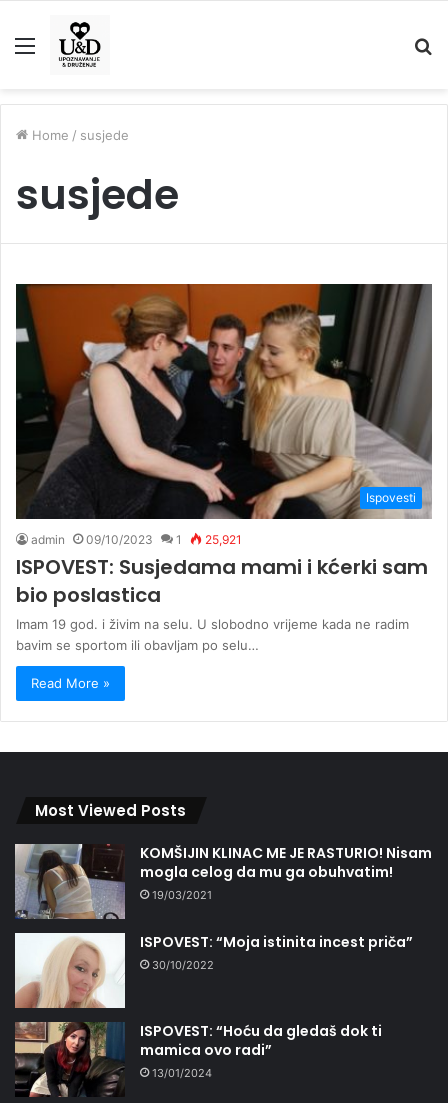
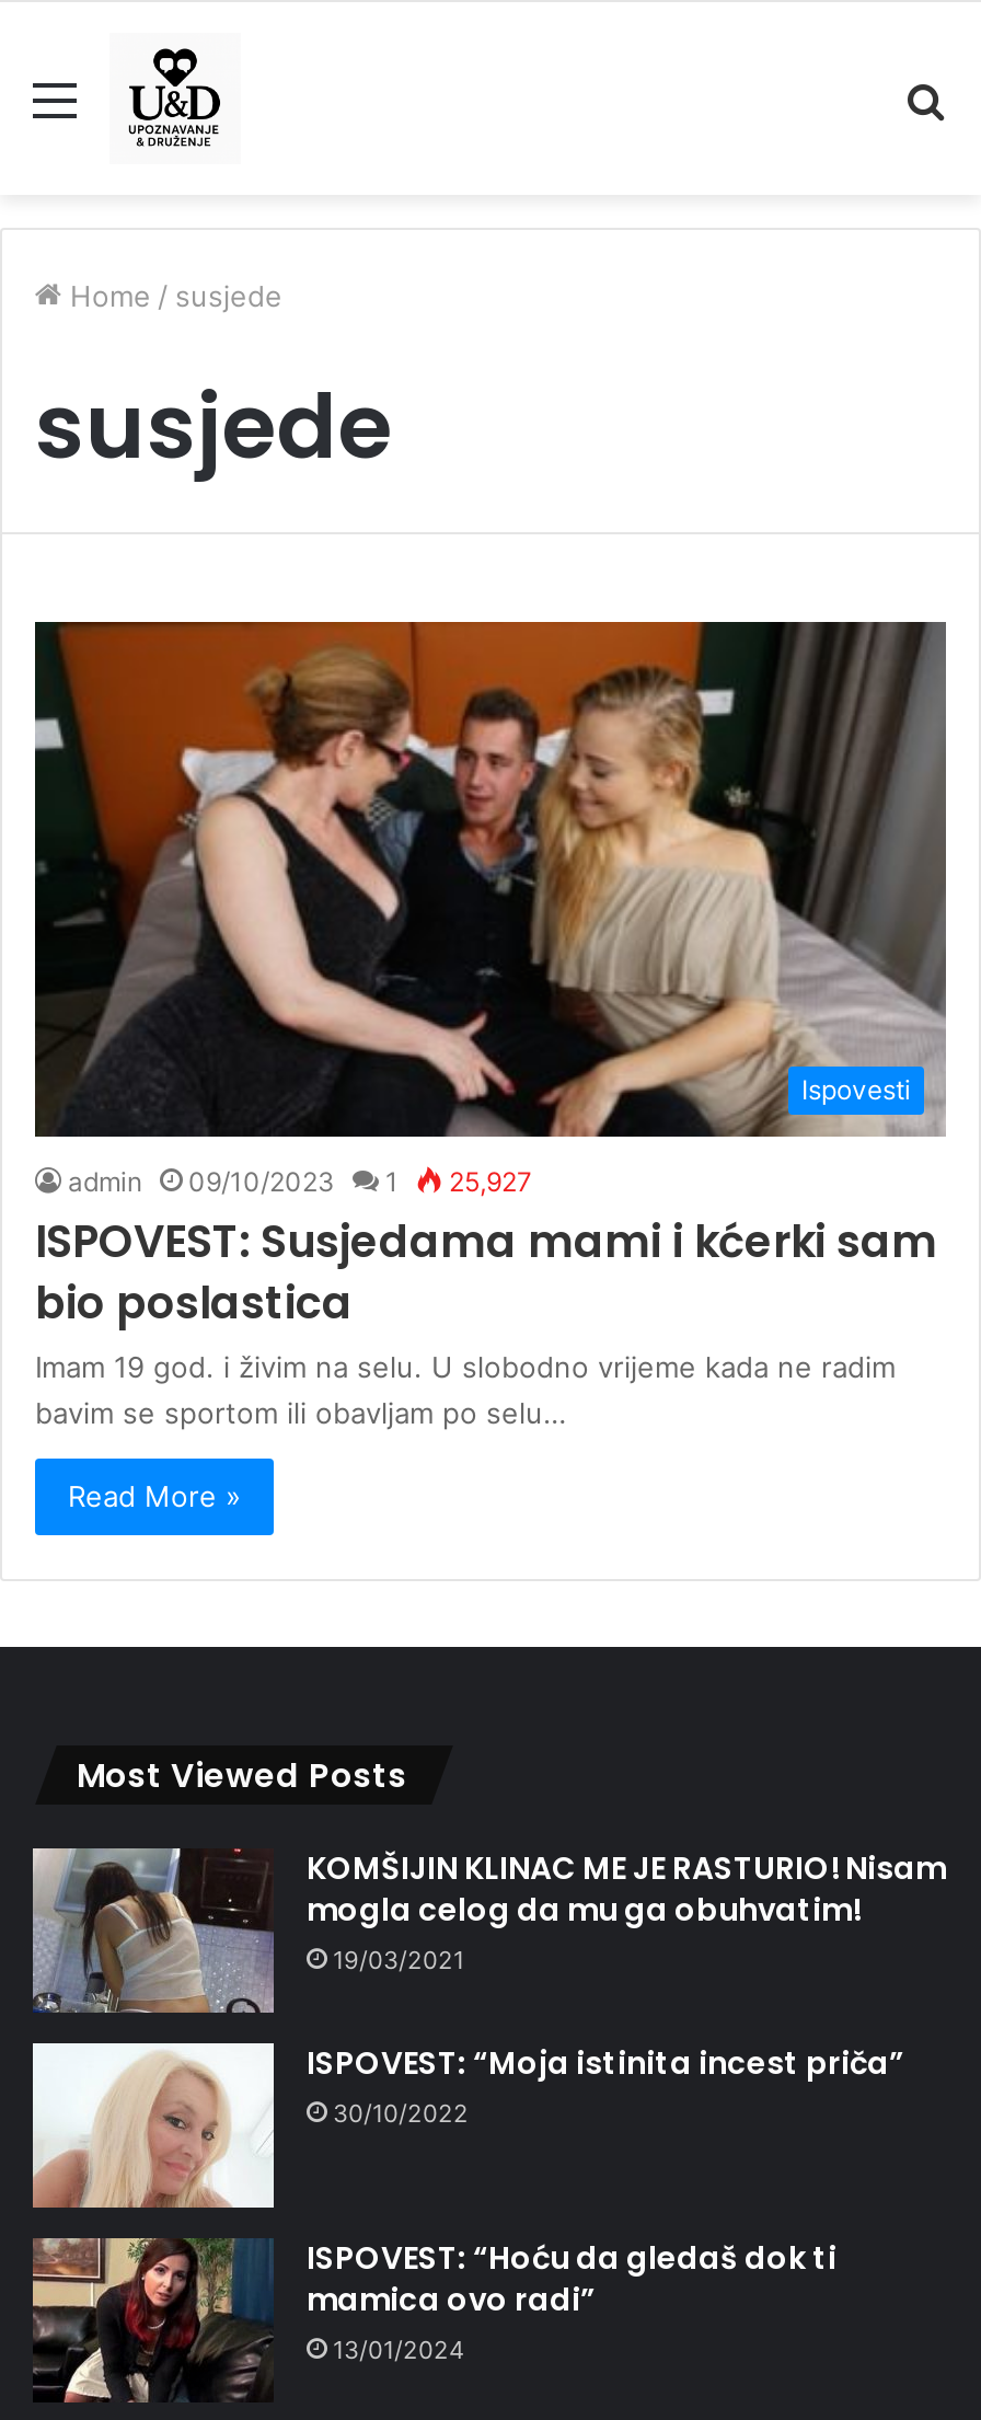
[31,532,242,547] admin 09/10/2023 1 25,921 -> [68,1164,532,1197] admin 09/10/2023 1 25,927

